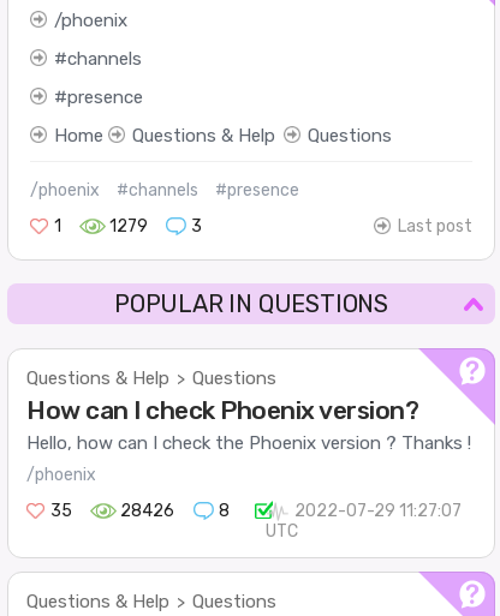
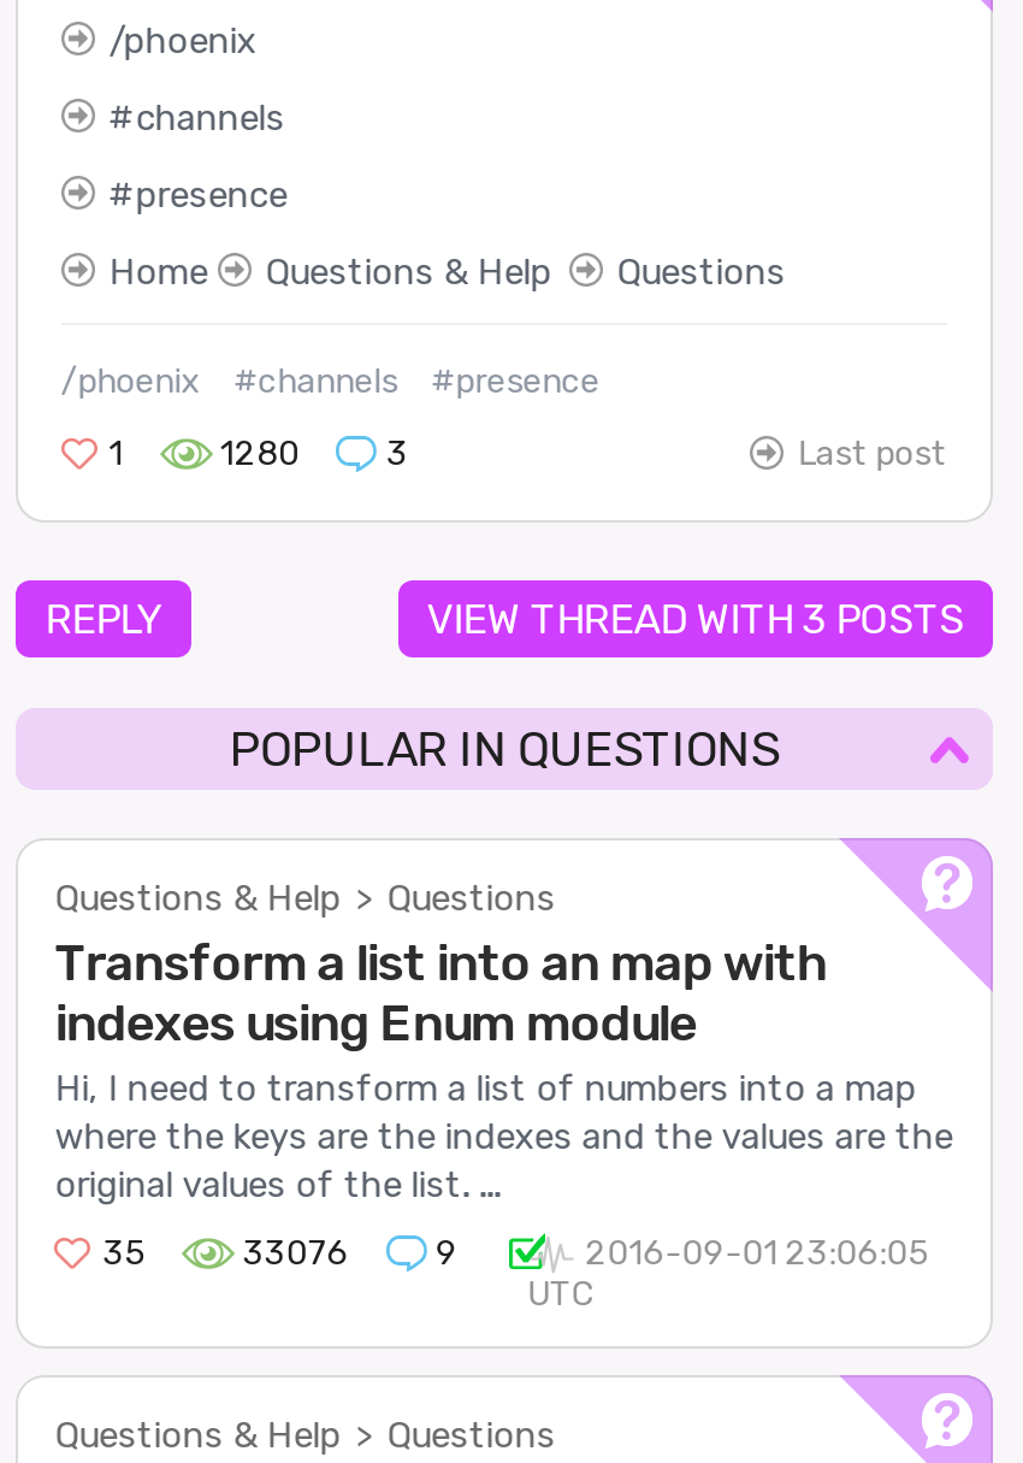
[109,216,148,237] 1279 -> [220,434,300,475] 1280
none -> [45,596,964,644] REPLY | VIEW THREAD WITH 3 POSTS
[27,396,471,485] How can I check Phoenix version? | Hello, how can I check the Phoenix version ? Thanks ! | /phoenix -> [55,933,952,1206] Transform a list into an map with | indexes using Enum module | Hi, I need to transform a list of numbers into a map | where the keys are the indexes and the values are the | original values of the list. ...
[121,501,175,521] 28426 -> [243,1232,349,1273] 33076
[218,501,229,521] 8 -> [436,1232,458,1273] 9
[295,501,462,521] 2022-07-29 11:27:07 -> [586,1232,930,1273] 2016-09-01 23:06:05

